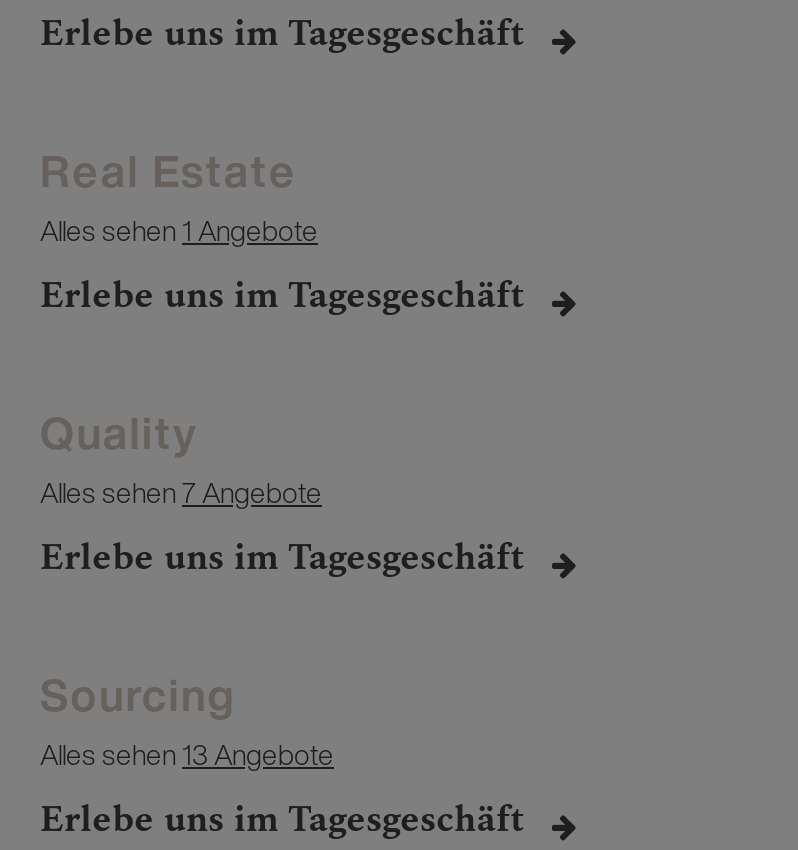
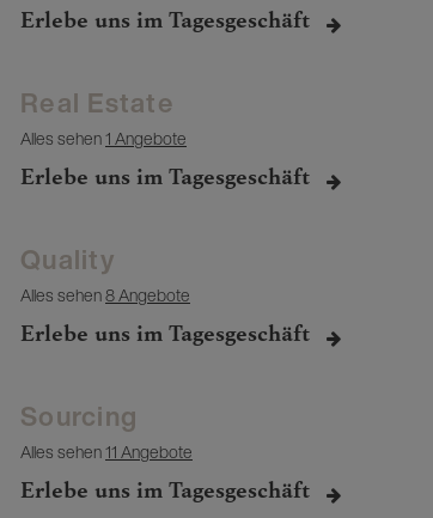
[40,471,322,513] Alles sehen7 Angebote -> [20,282,190,307] Alles sehen8 Angebote
[40,733,334,775] Alles sehen 13 Angebote -> [20,439,193,464] Alles sehen 11 Angebote

